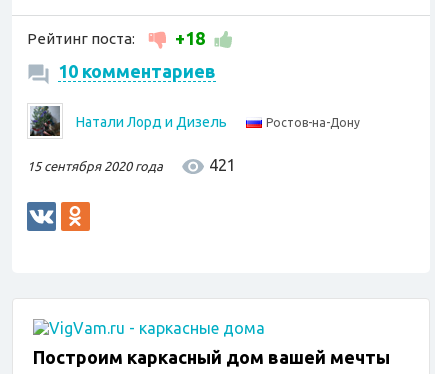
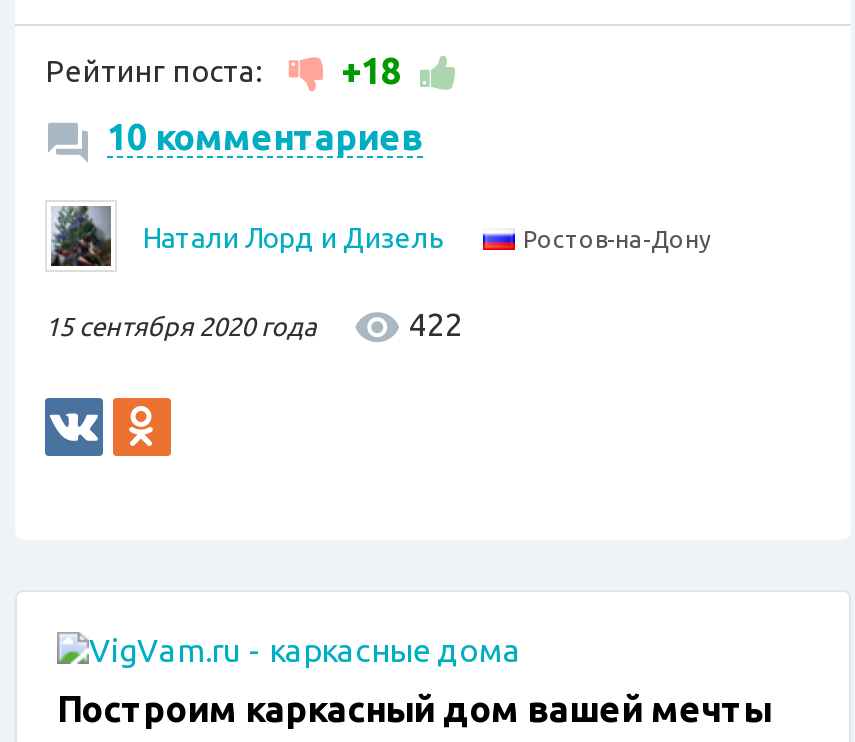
[209,156,236,174] 421 -> [409,306,463,342] 422

